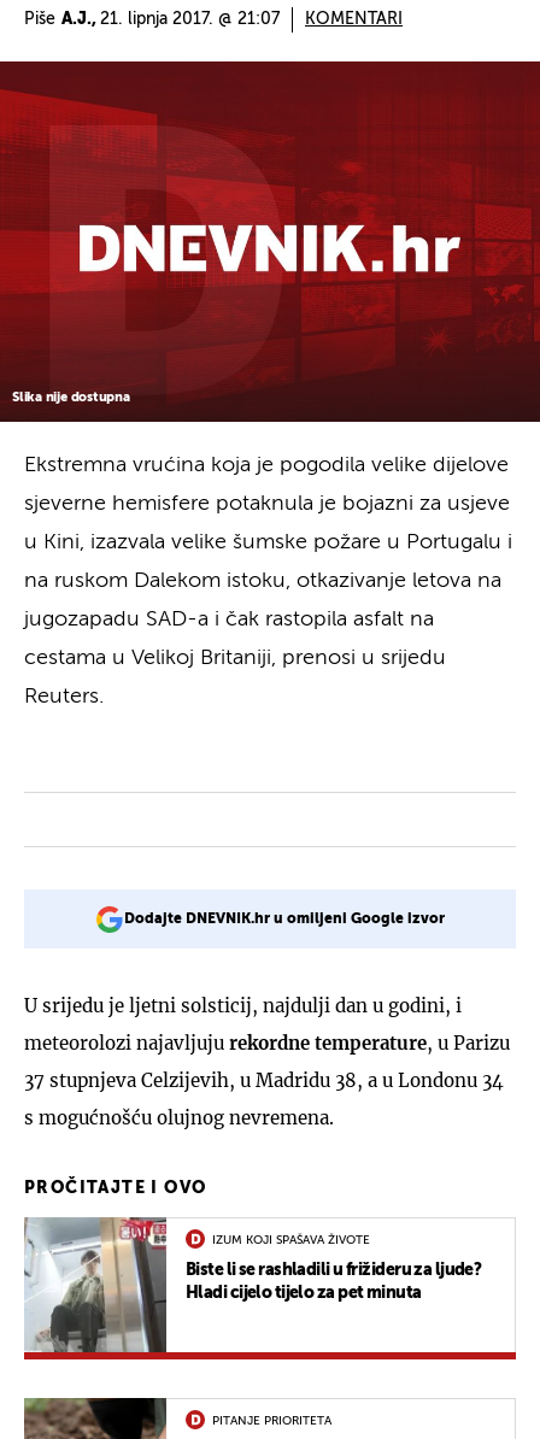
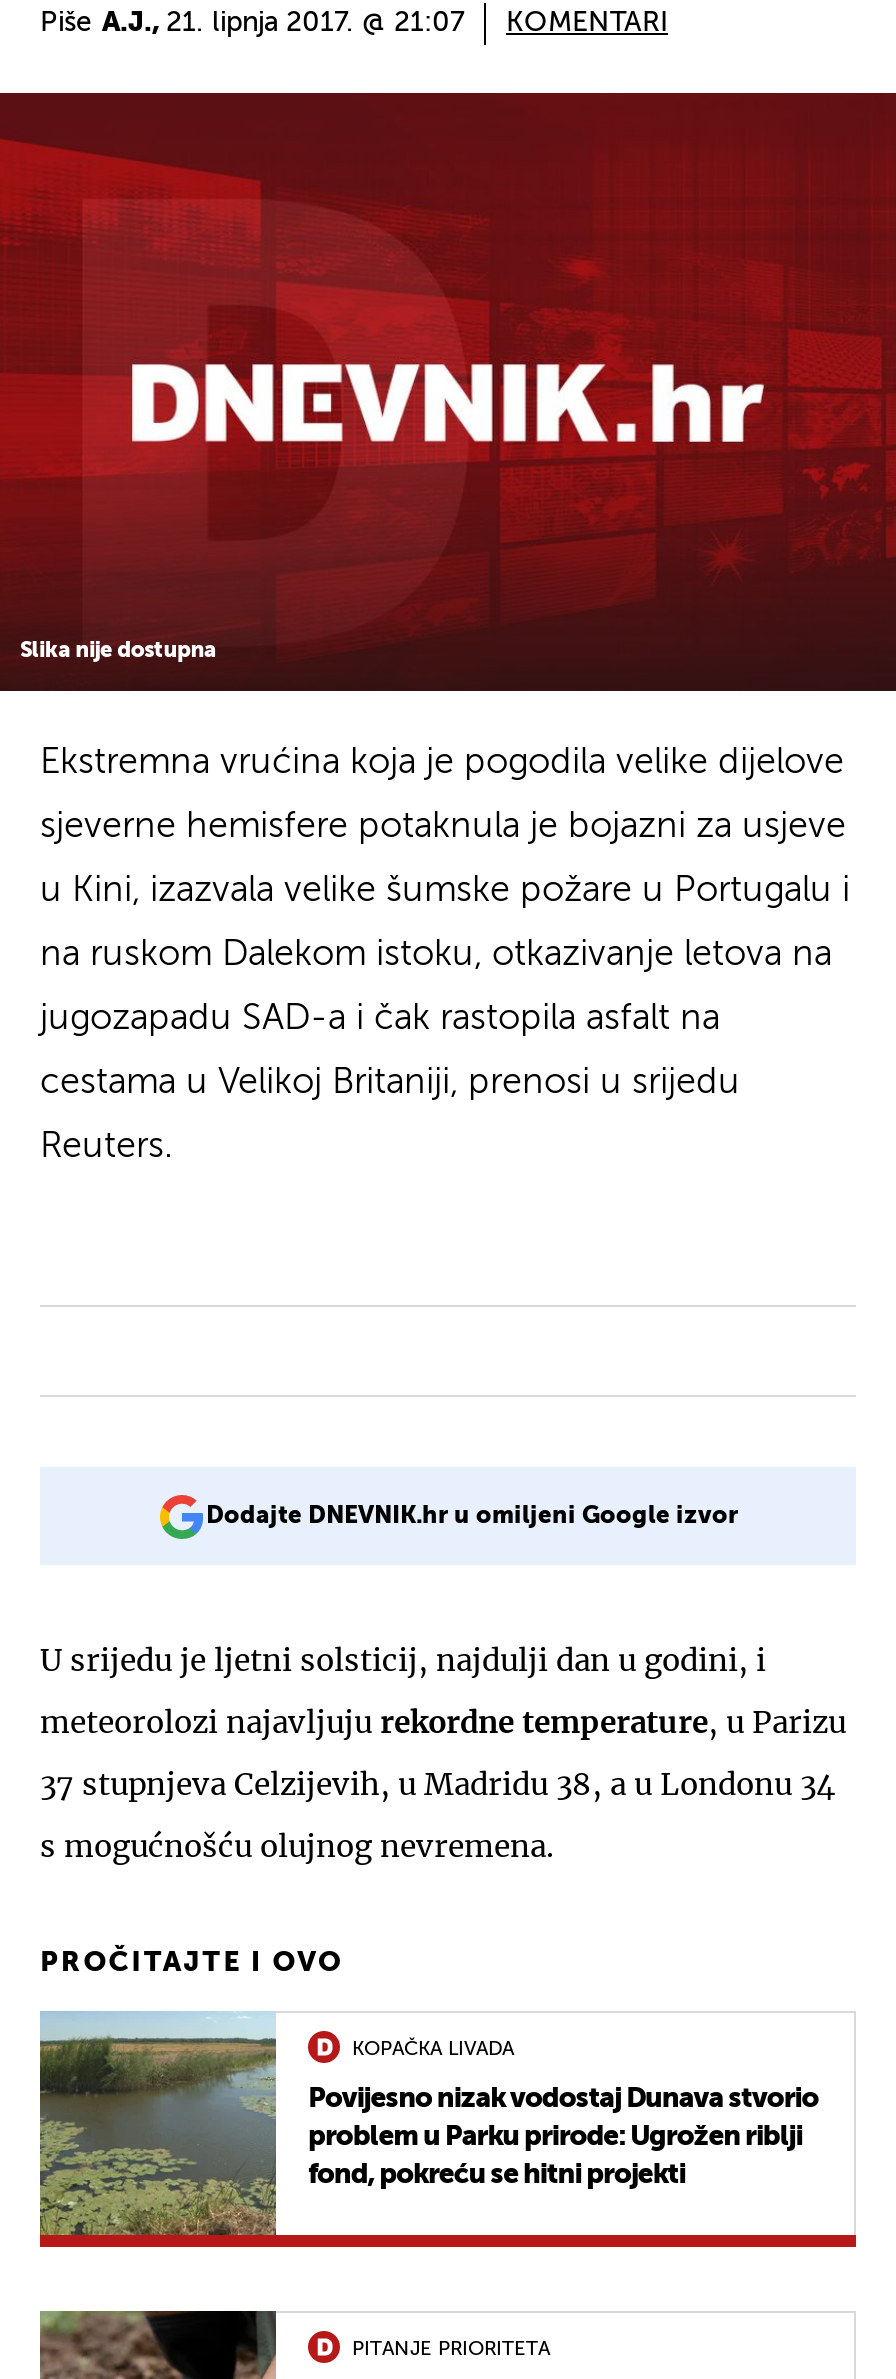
[24,1216,481,1353] [image] | Biste li se rashladili u frižideru za ljude? | Hladi cijelo tijelo za pet minuta -> [38,2011,818,2237] [image] | Povijesno nizak vodostaj Dunava stvorio | problem u Parku prirode: Ugrožen riblji | fond, pokreću se hitni projekti
[212,1234,370,1246] IZUM KOJI SPAŠAVA ŽIVOTE -> [352,2038,514,2058] KOPAČKA LIVADA

